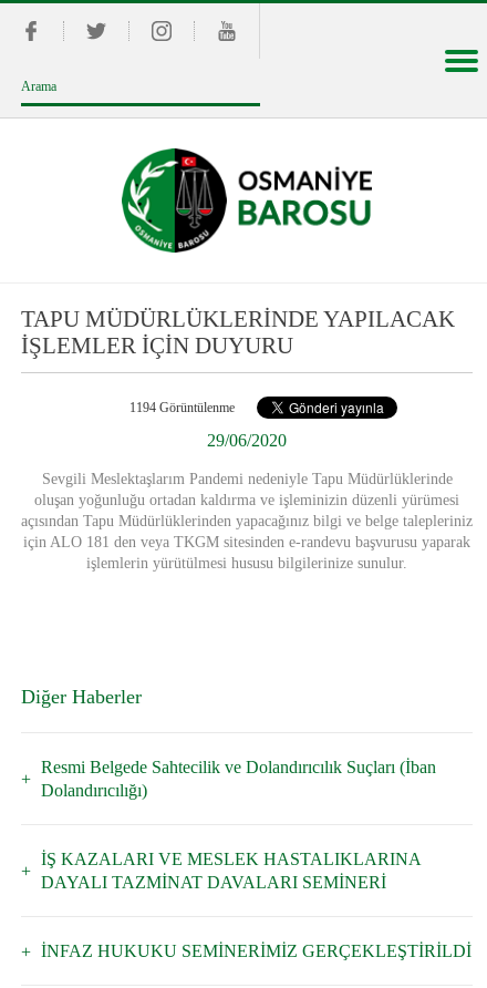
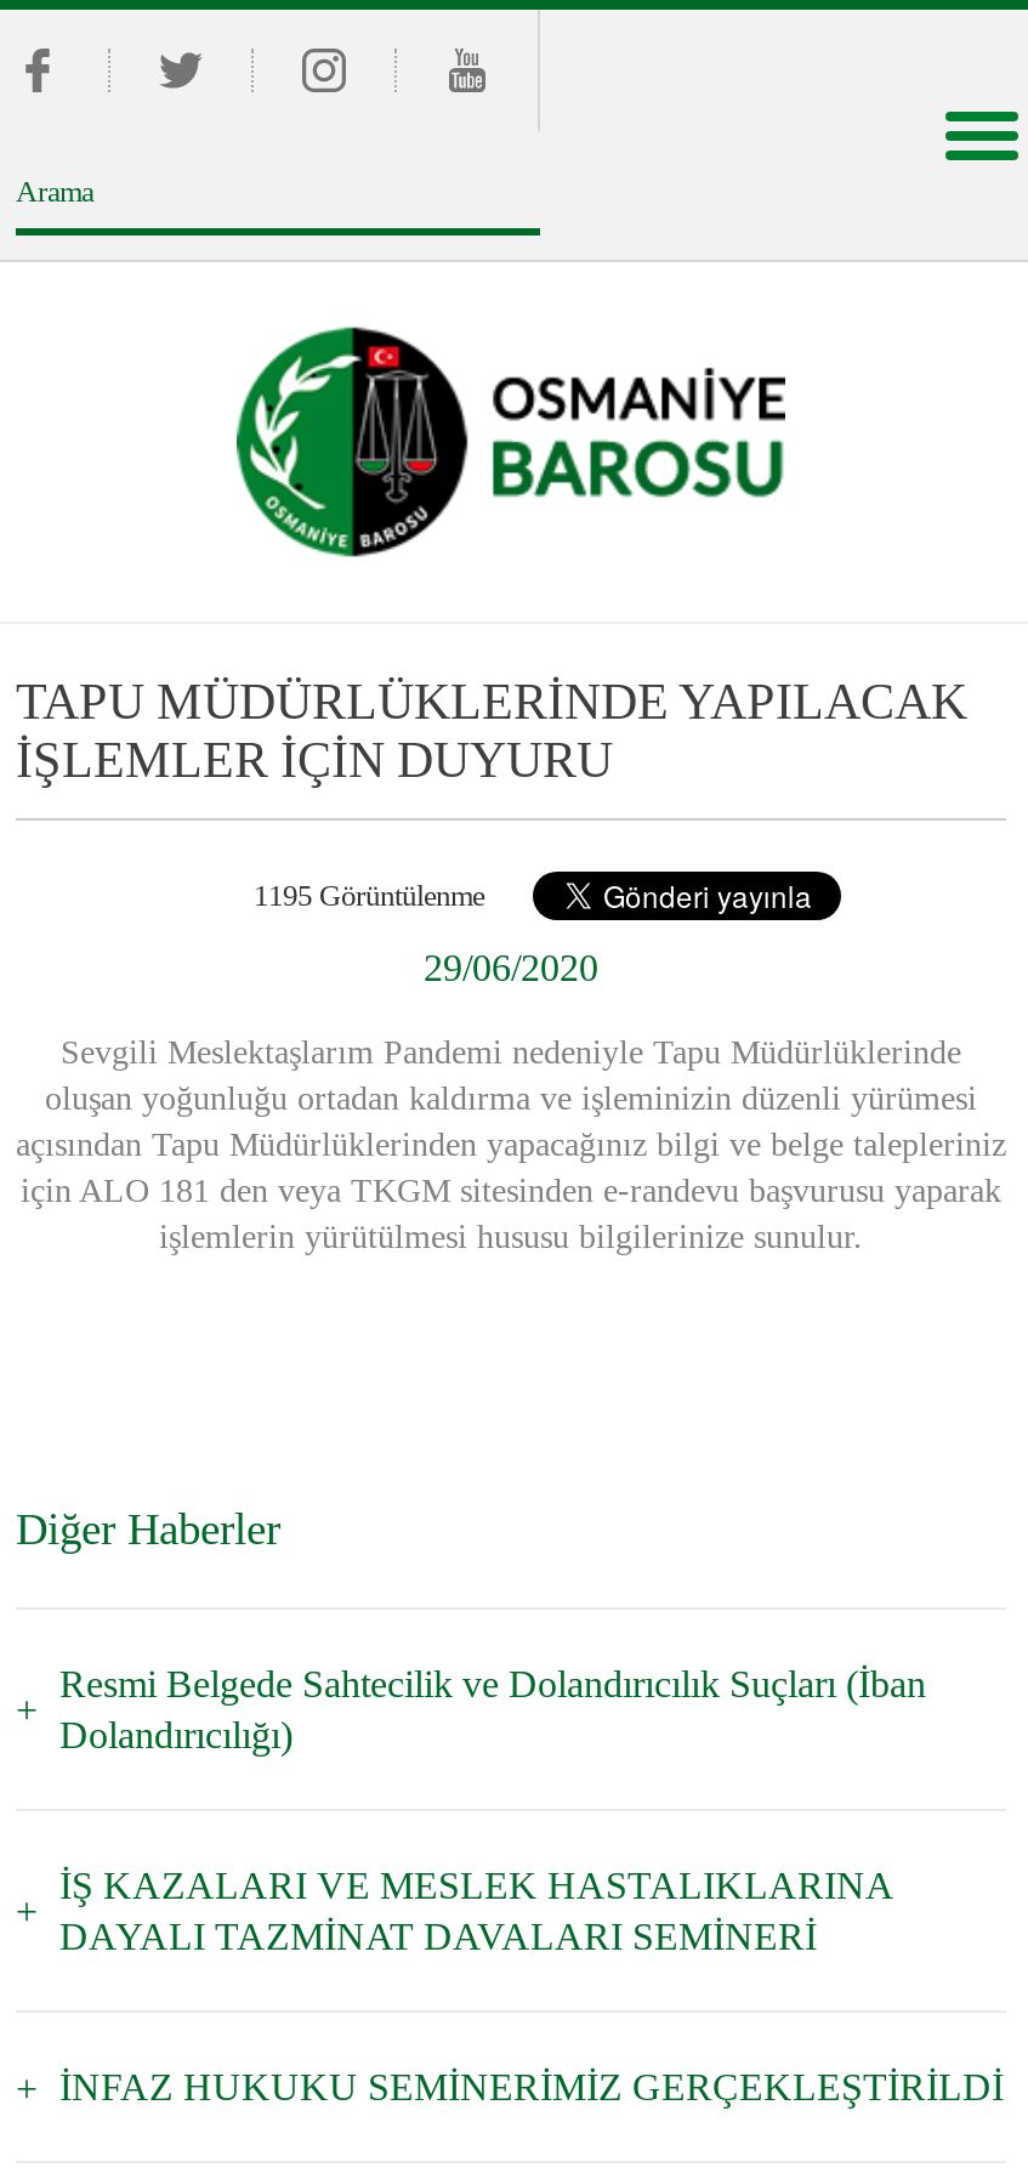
[129,400,235,415] 1194 Görüntülenme -> [254,879,484,913] 1195 Görüntülenme

